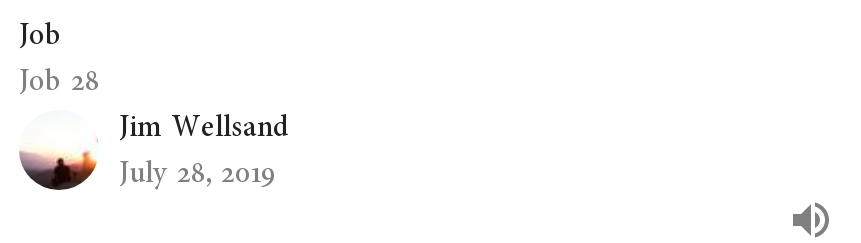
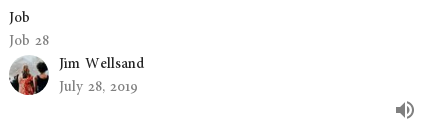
[19,114,99,192] [image] -> [9,56,50,96] [image]

